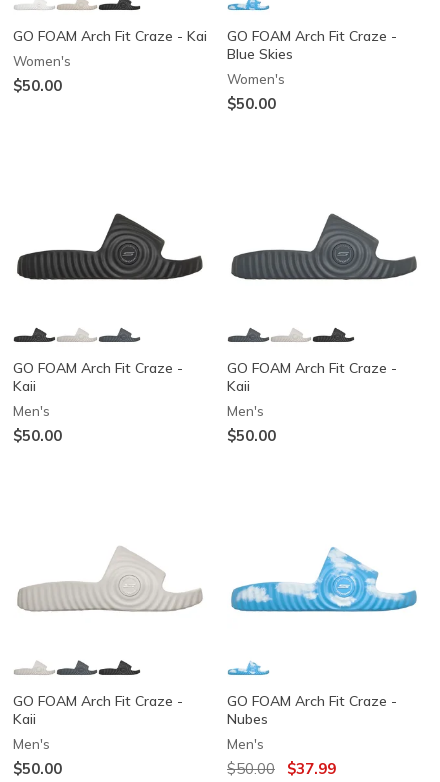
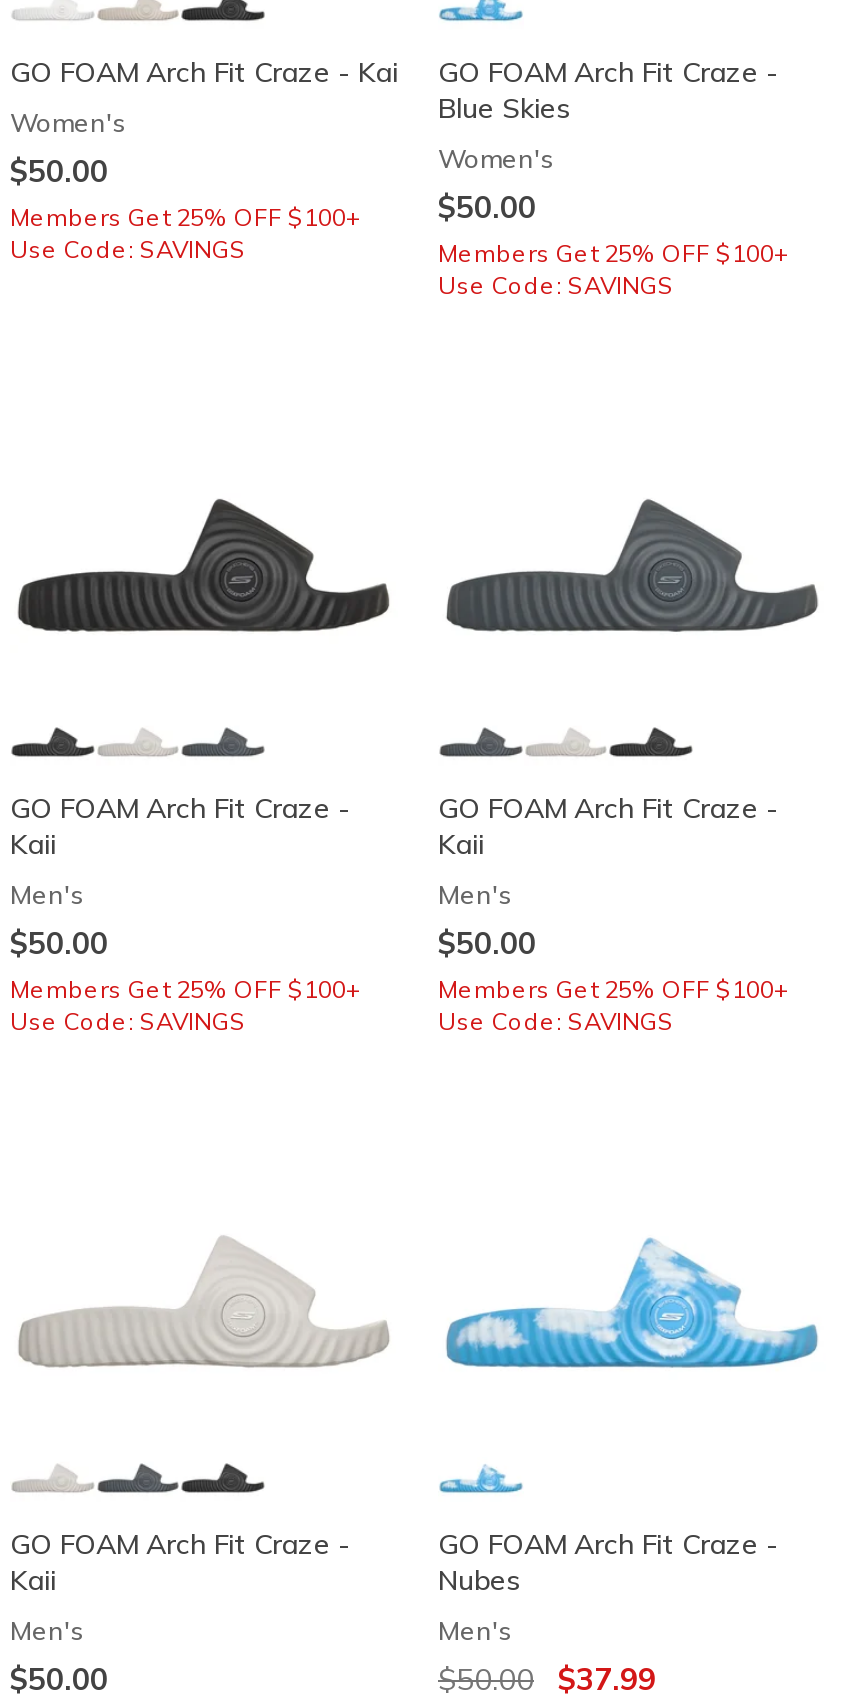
none -> [10,202,360,264] Members Get 25% OFF $100+ | Use Code: SAVINGS
none -> [438,238,788,300] Members Get 25% OFF $100+ | Use Code: SAVINGS
none -> [10,974,360,1036] Members Get 25% OFF $100+ | Use Code: SAVINGS
none -> [438,974,788,1036] Members Get 25% OFF $100+ | Use Code: SAVINGS

